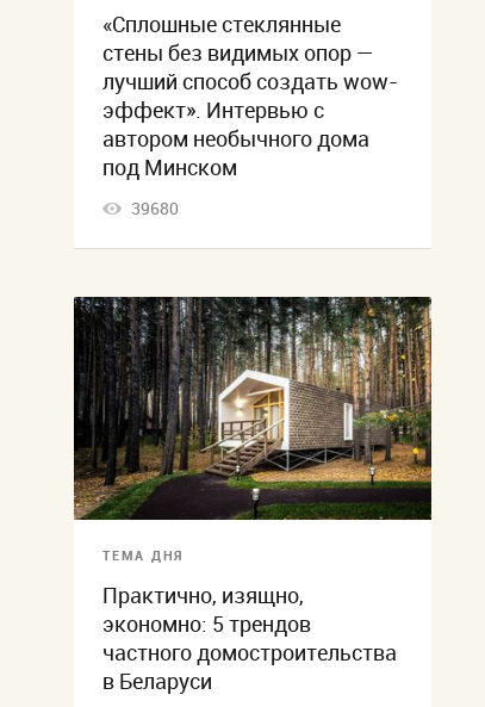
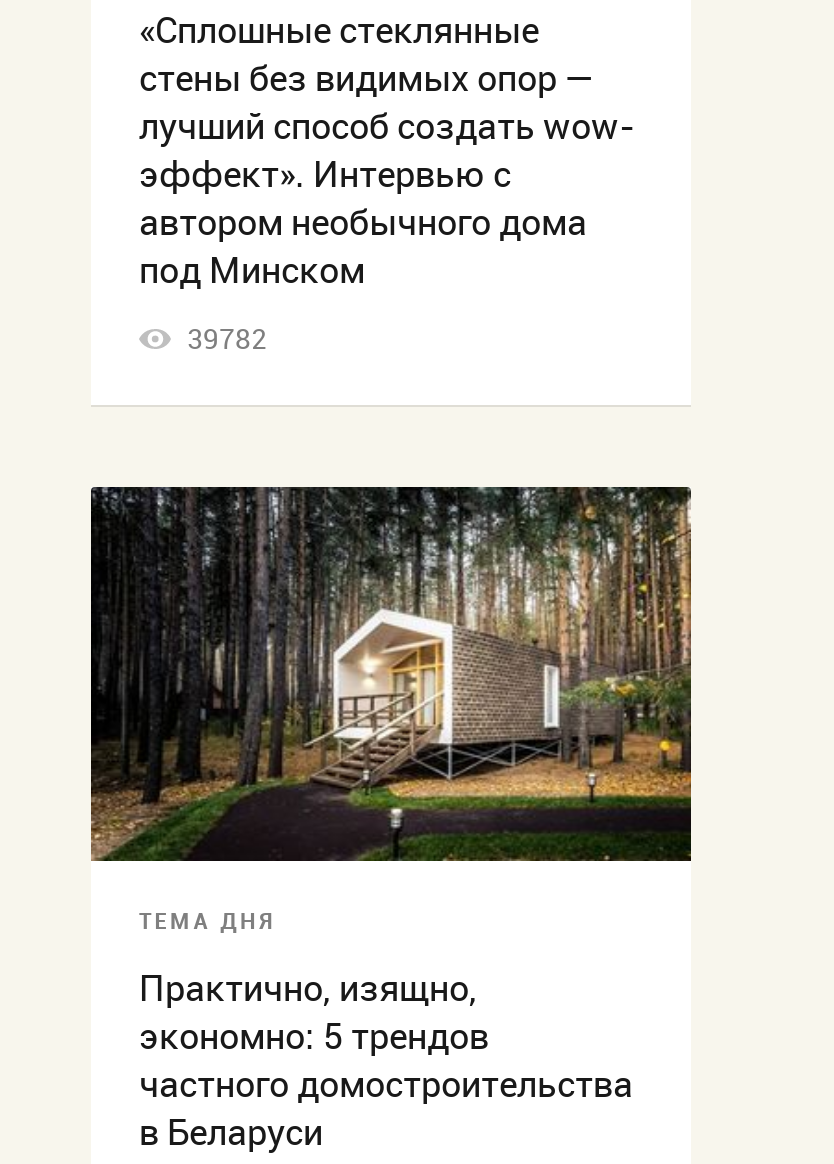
[131,199,179,218] 39680 -> [187,323,267,355] 39782

